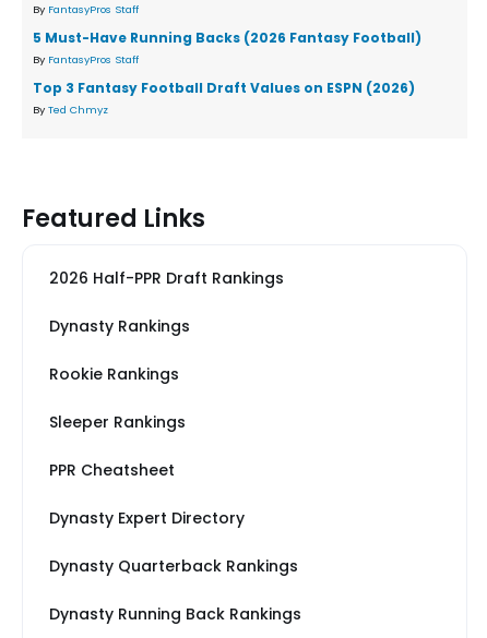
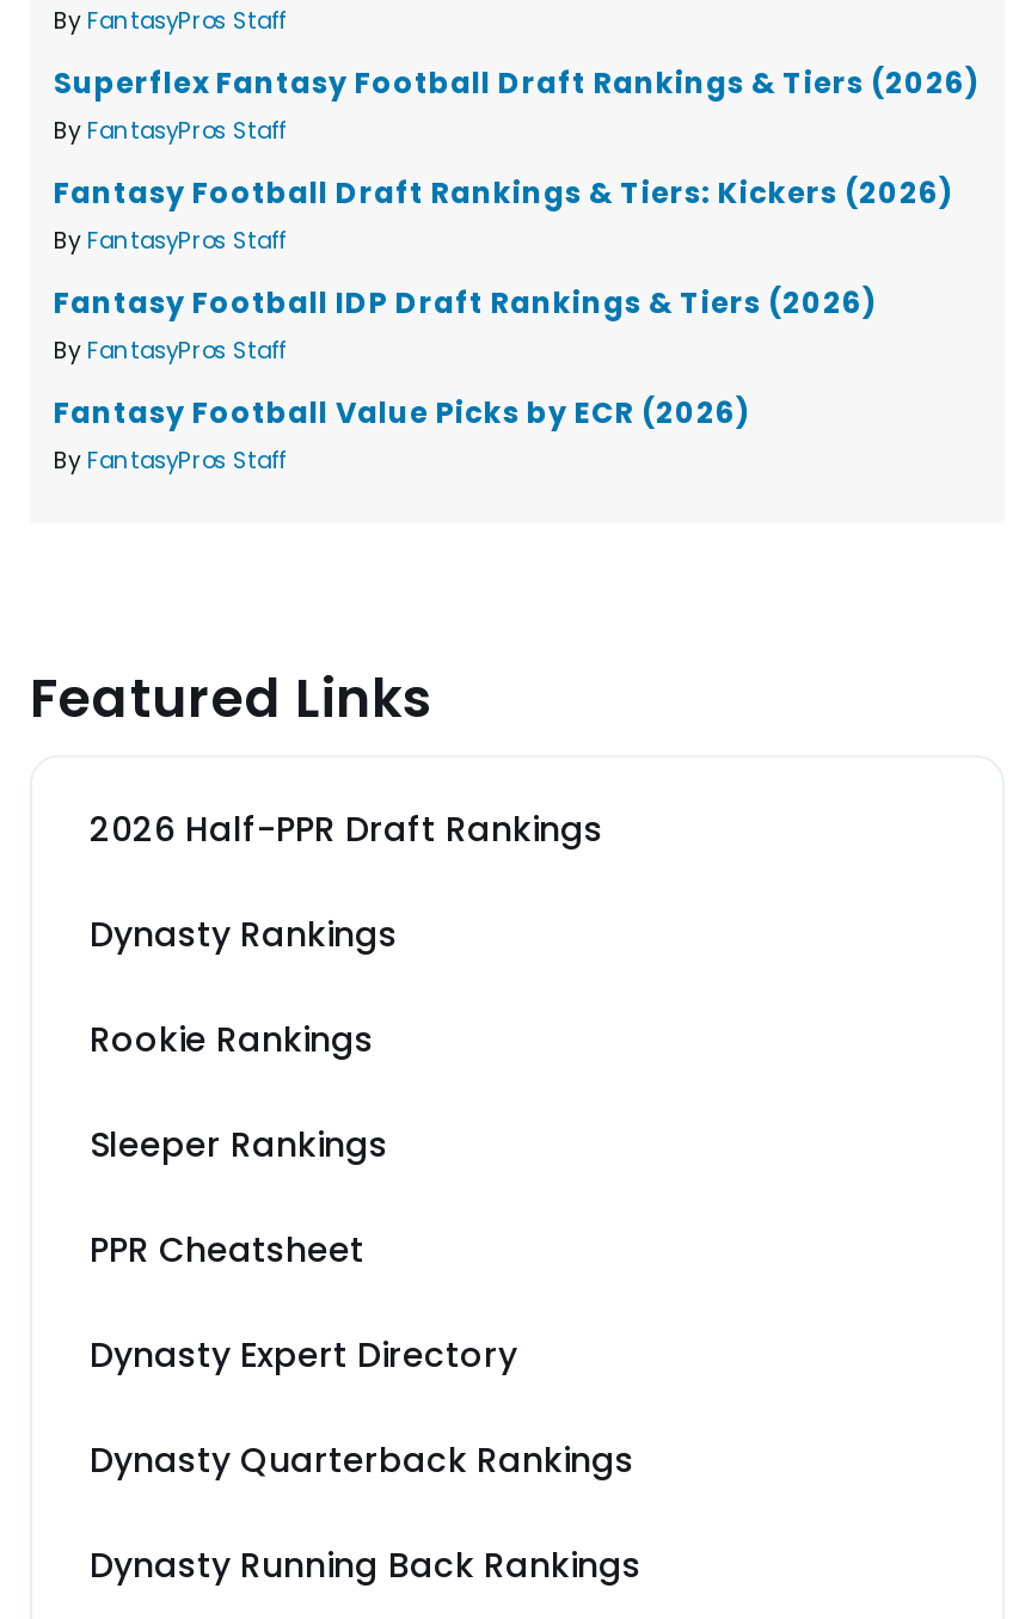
[33,29,421,47] 5 Must-Have Running Backs (2026 Fantasy Football) -> [54,63,978,104] Superflex Fantasy Football Draft Rankings & Tiers (2026)
[33,79,415,117] Top 3 Fantasy Football Draft Values on ESPN (2026) | By Ted Chmyz -> [54,173,952,476] Fantasy Football Draft Rankings & Tiers: Kickers (2026) | By FantasyPros Staff | Fantasy Football IDP Draft Rankings & Tiers (2026) | By FantasyPros Staff | Fantasy Football Value Picks by ECR (2026) | By FantasyPros Staff

